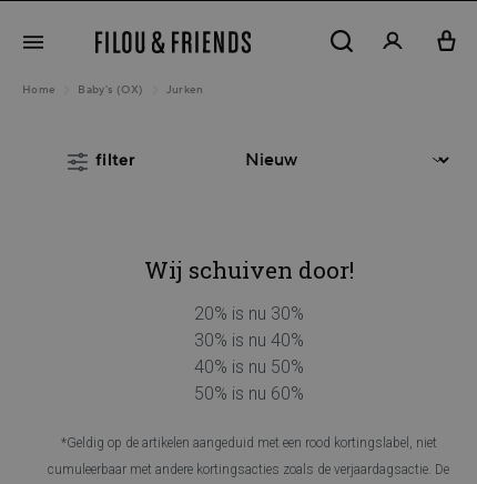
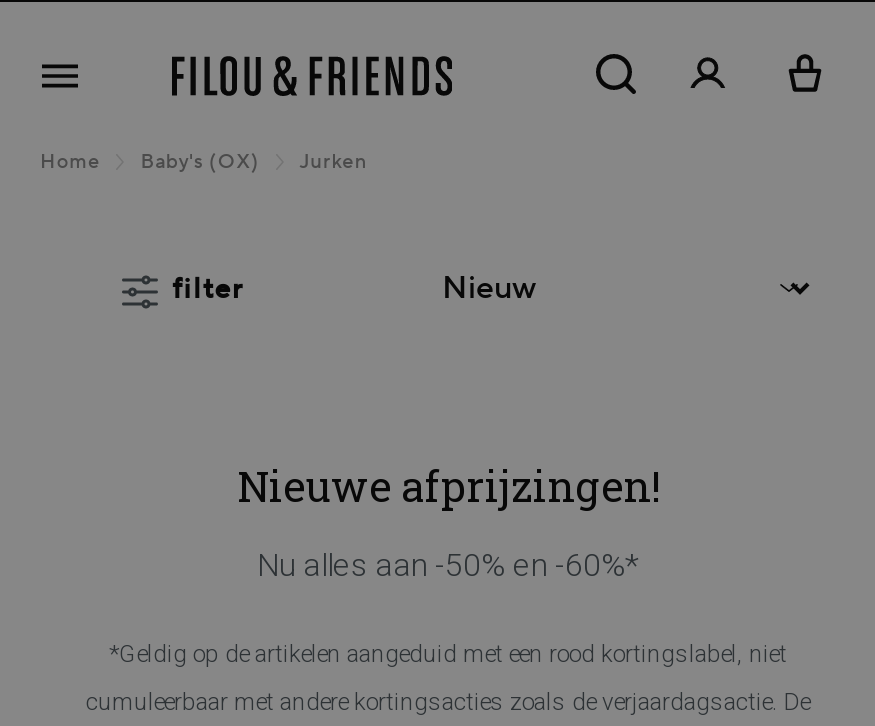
[144,254,353,285] Wij schuiven door! -> [237,458,659,514] Nieuwe afprijzingen!
[189,303,308,404] 20% is nu 30% | 30% is nu 40% | 40% is nu 50% | 50% is nu 60% -> [257,546,639,584] Nu alles aan -50% en -60%*

